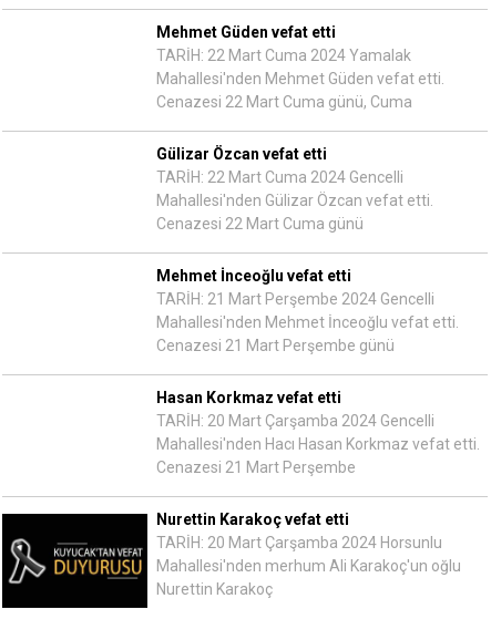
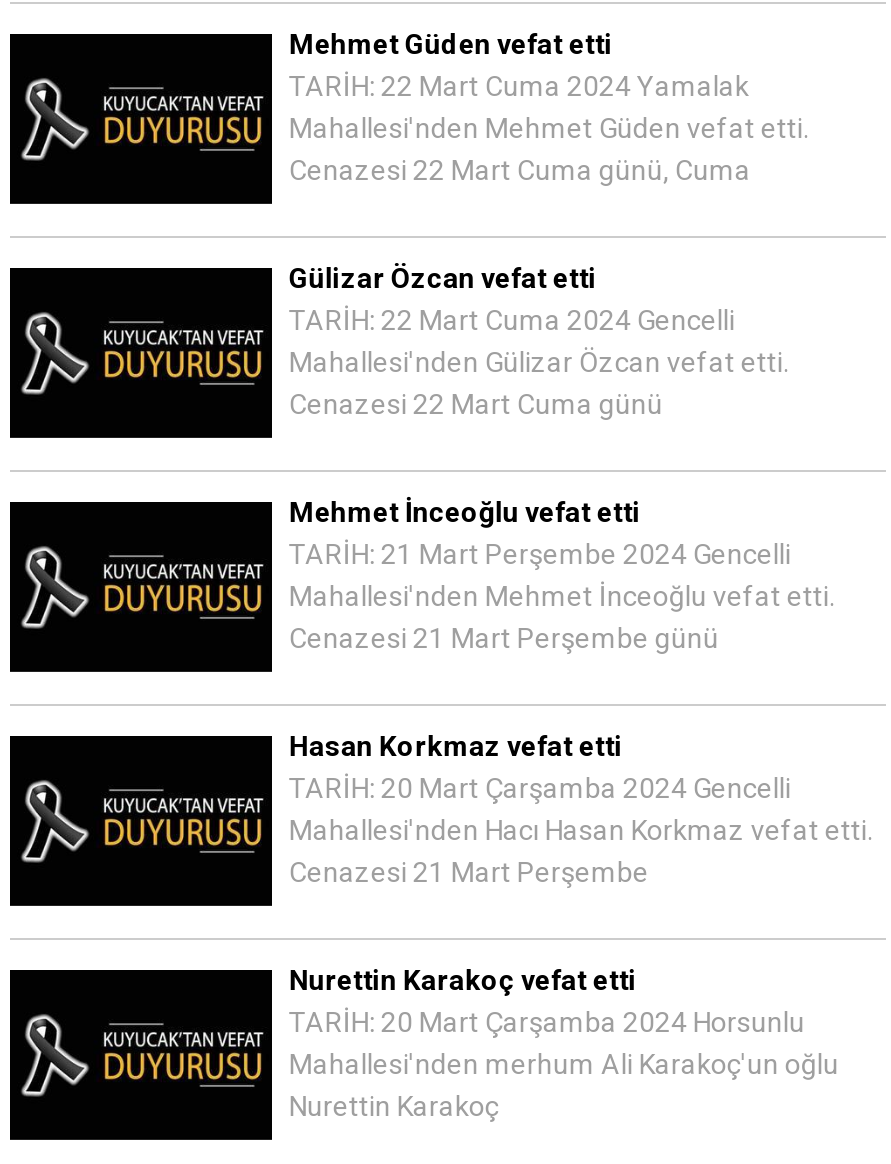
none -> [8,31,274,207] [image]
none -> [8,265,274,441] [image]
none -> [8,499,274,675] [image]
none -> [8,733,274,909] [image]

